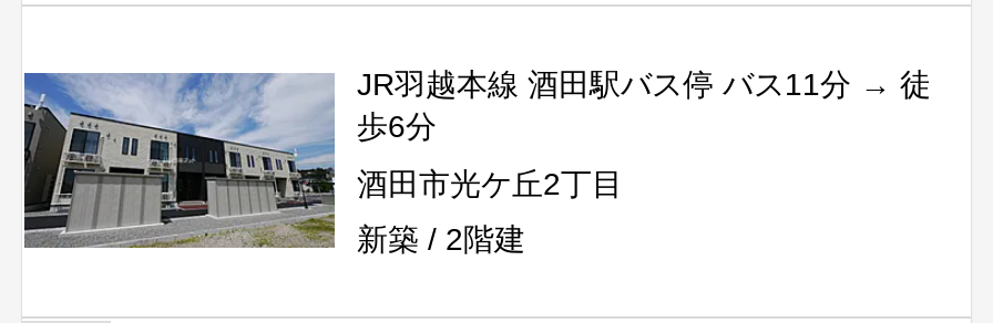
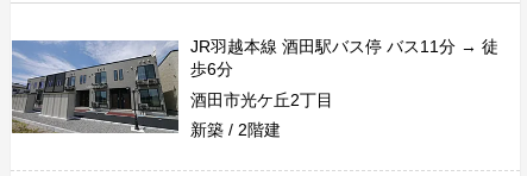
[22,74,335,249] [image] -> [12,42,178,134] [image]

